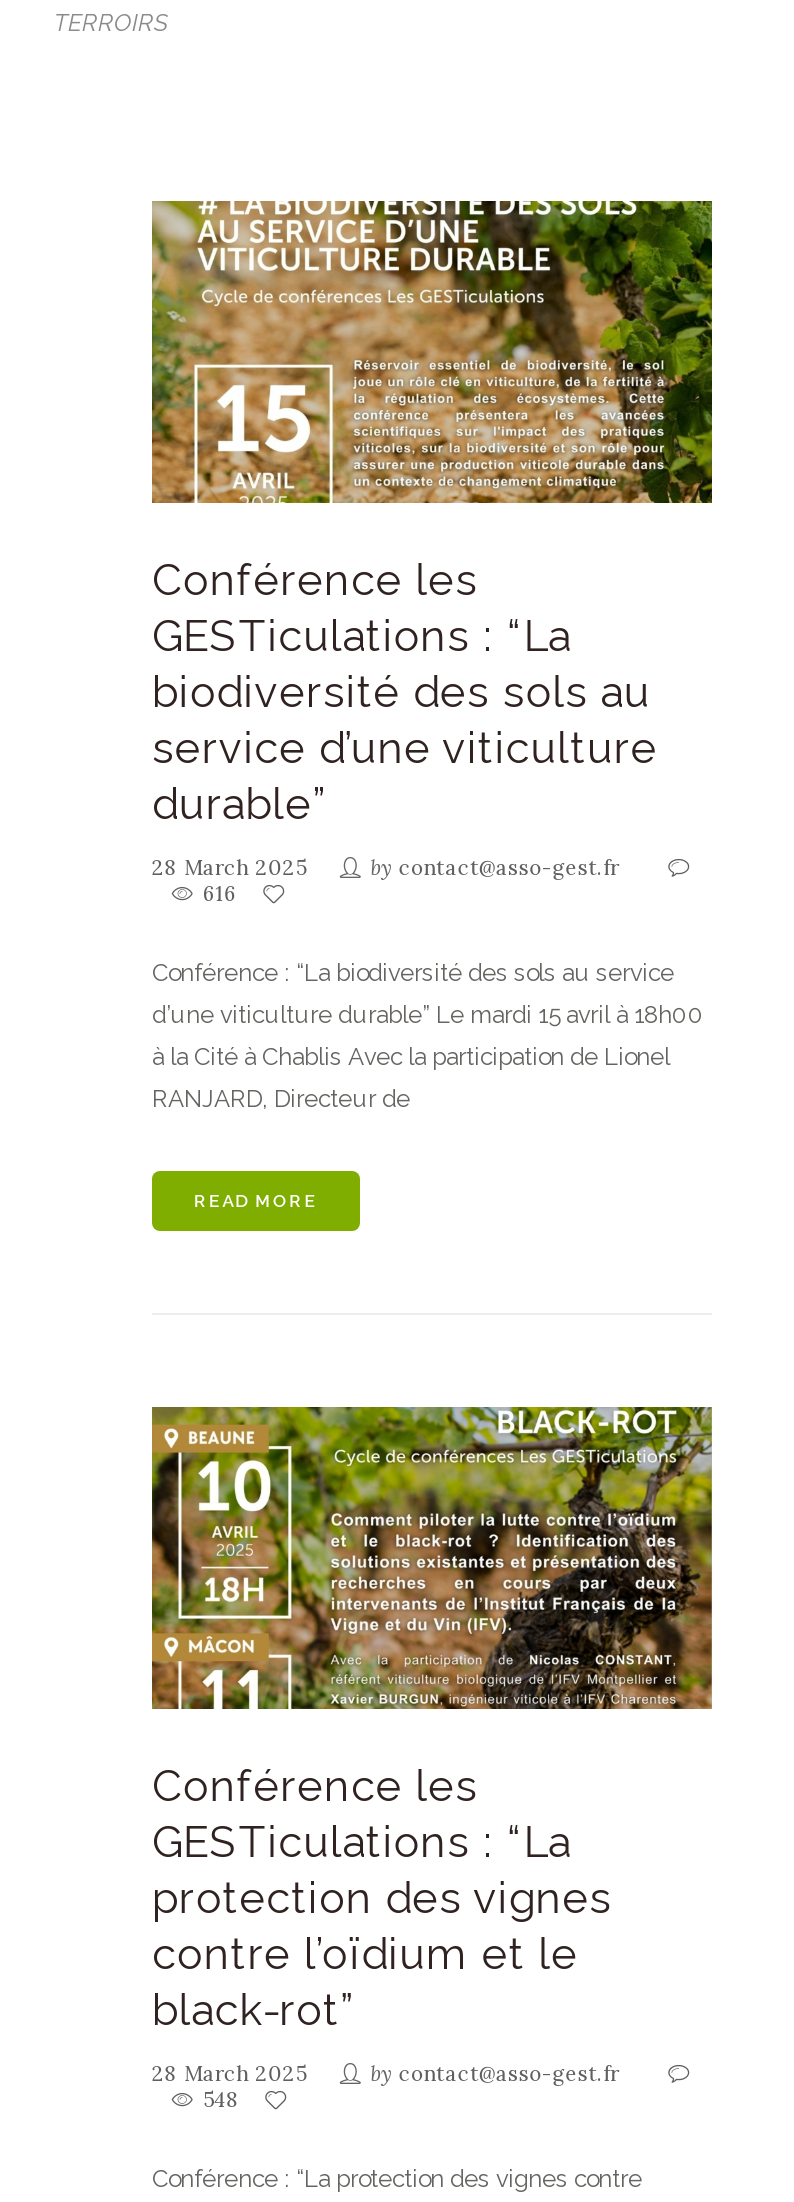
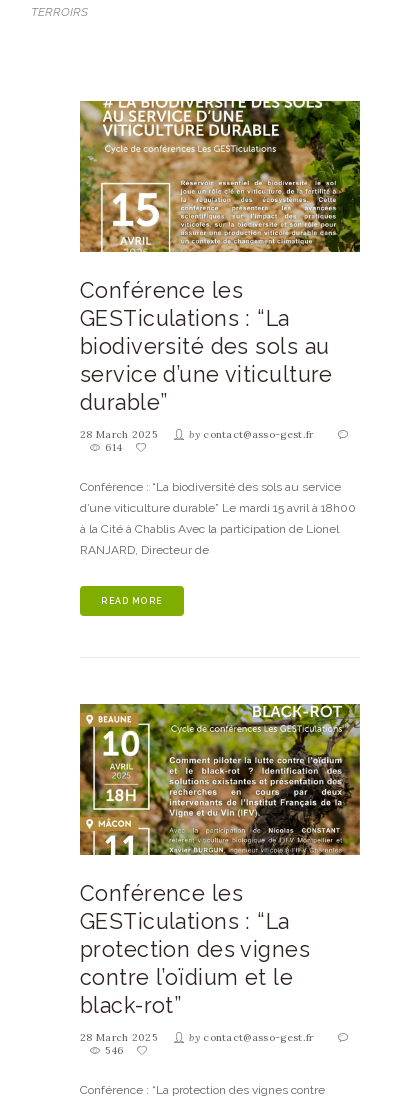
[203,881,237,907] 616 -> [105,441,122,454] 614
[203,2087,239,2113] 548 -> [105,1044,123,1057] 546

